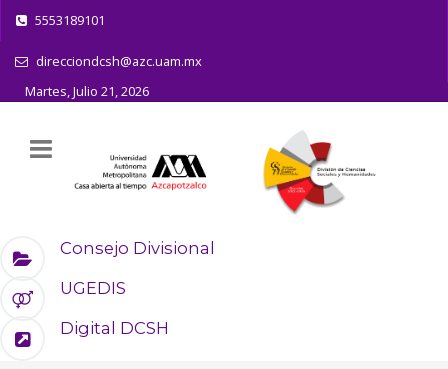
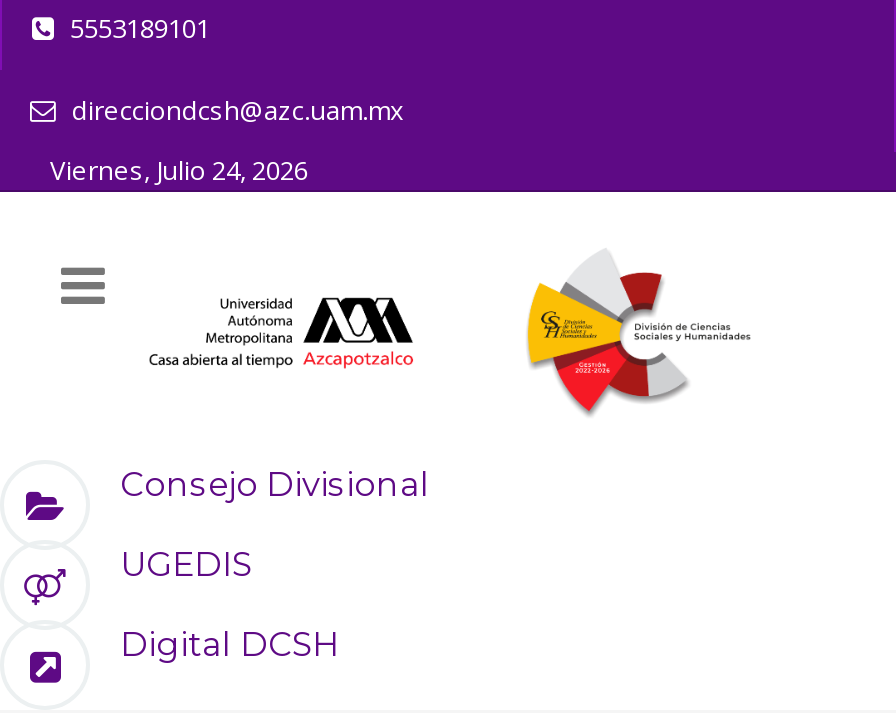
[25,82,149,100] Martes, Julio 21, 2026 -> [50,152,308,188] Viernes, Julio 24, 2026

